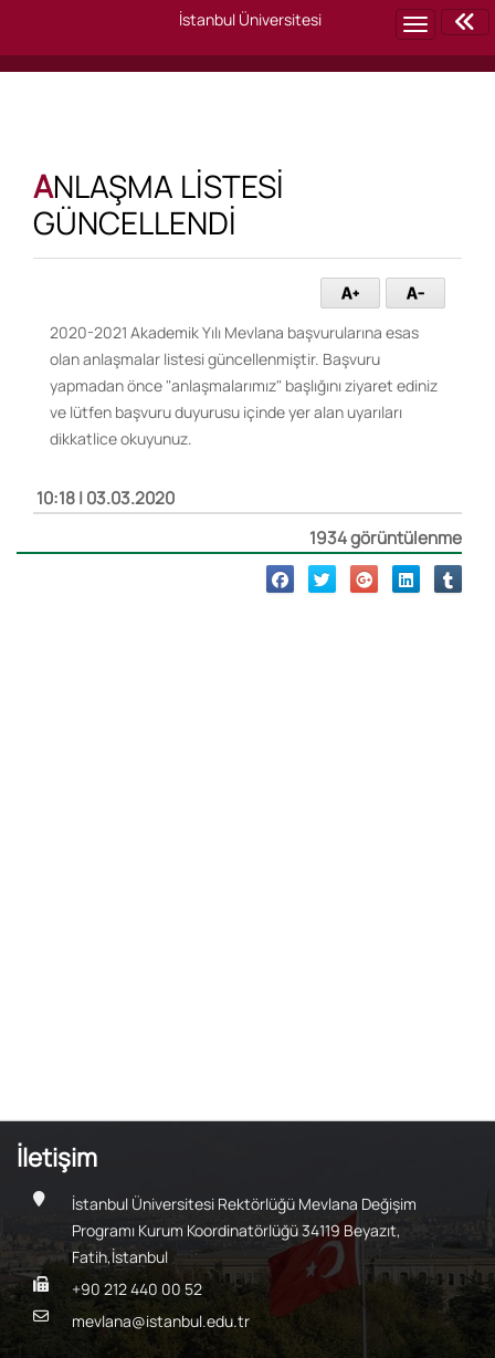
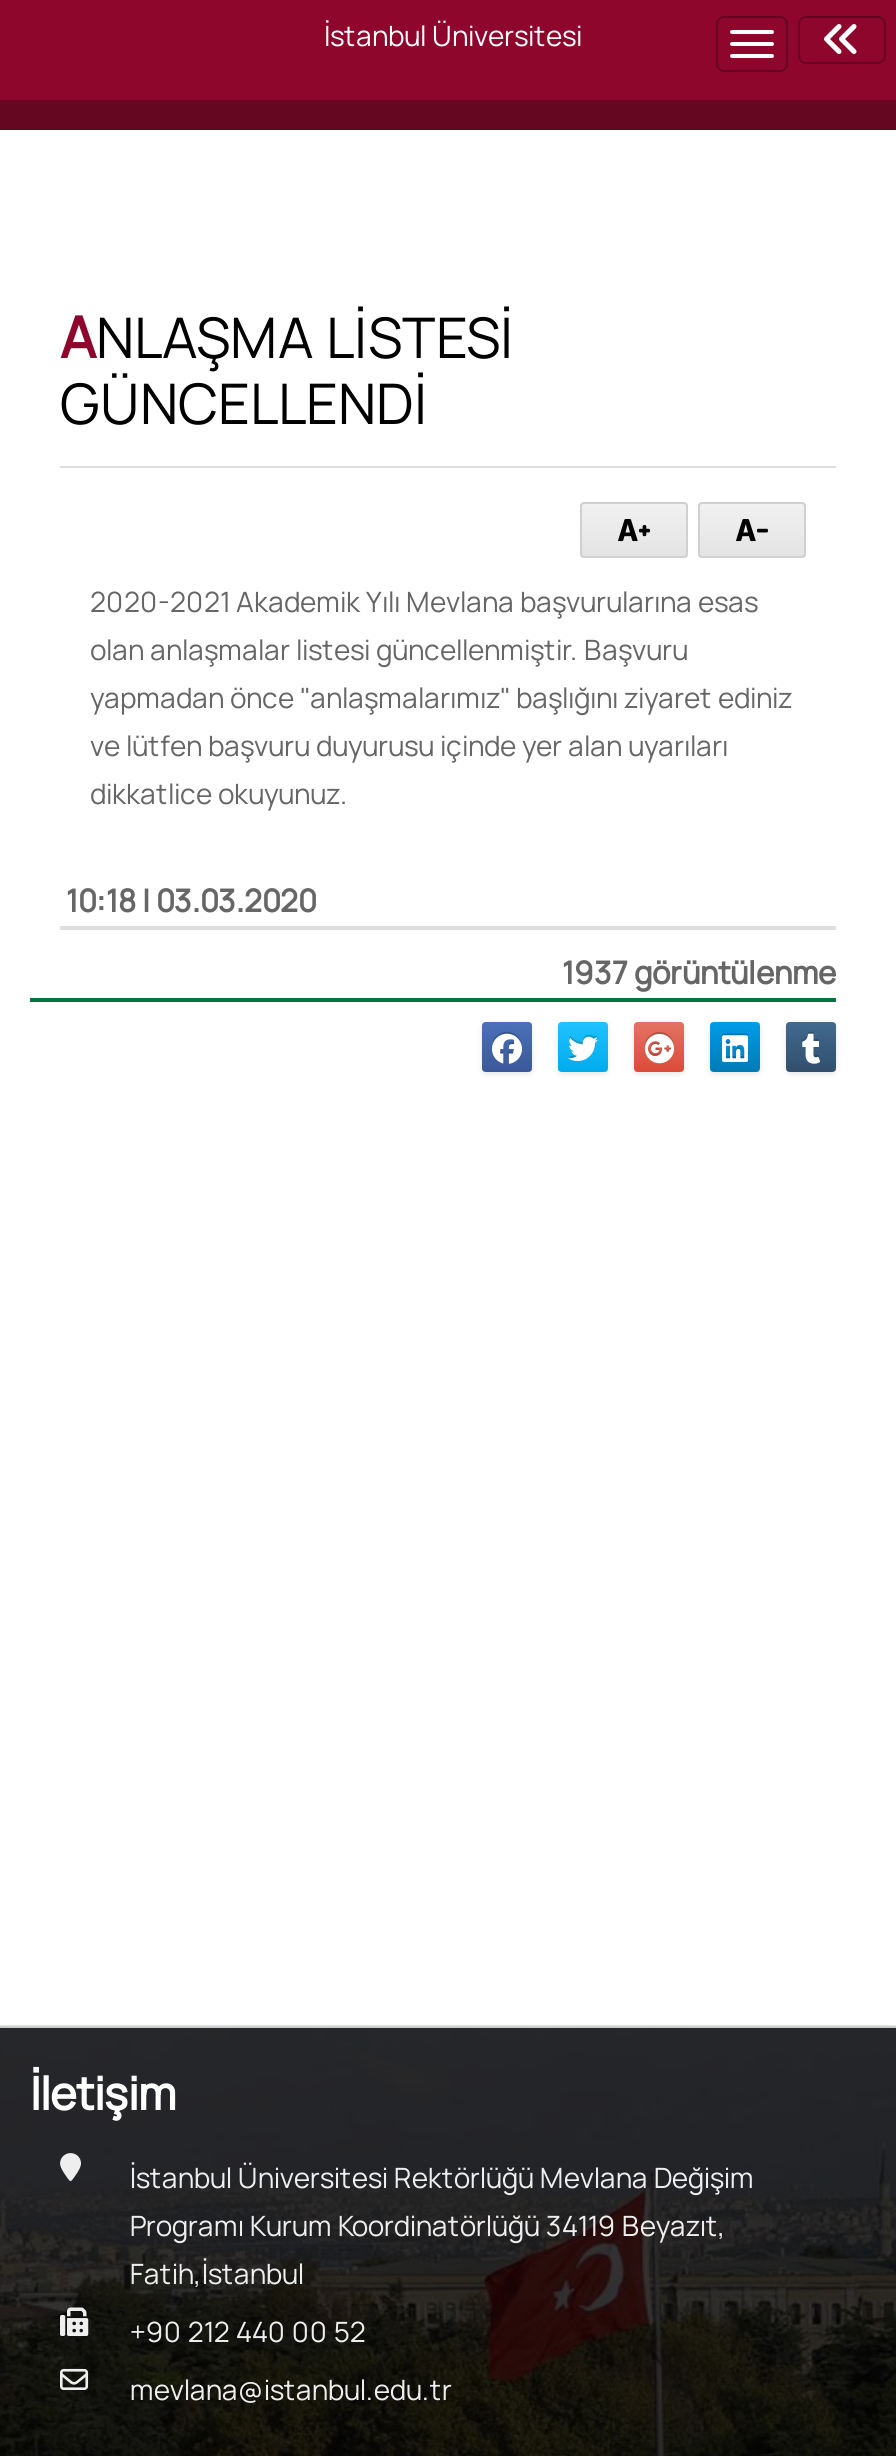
[309,526,462,550] 1934 görüntülenme -> [562,952,836,994] 1937 görüntülenme

